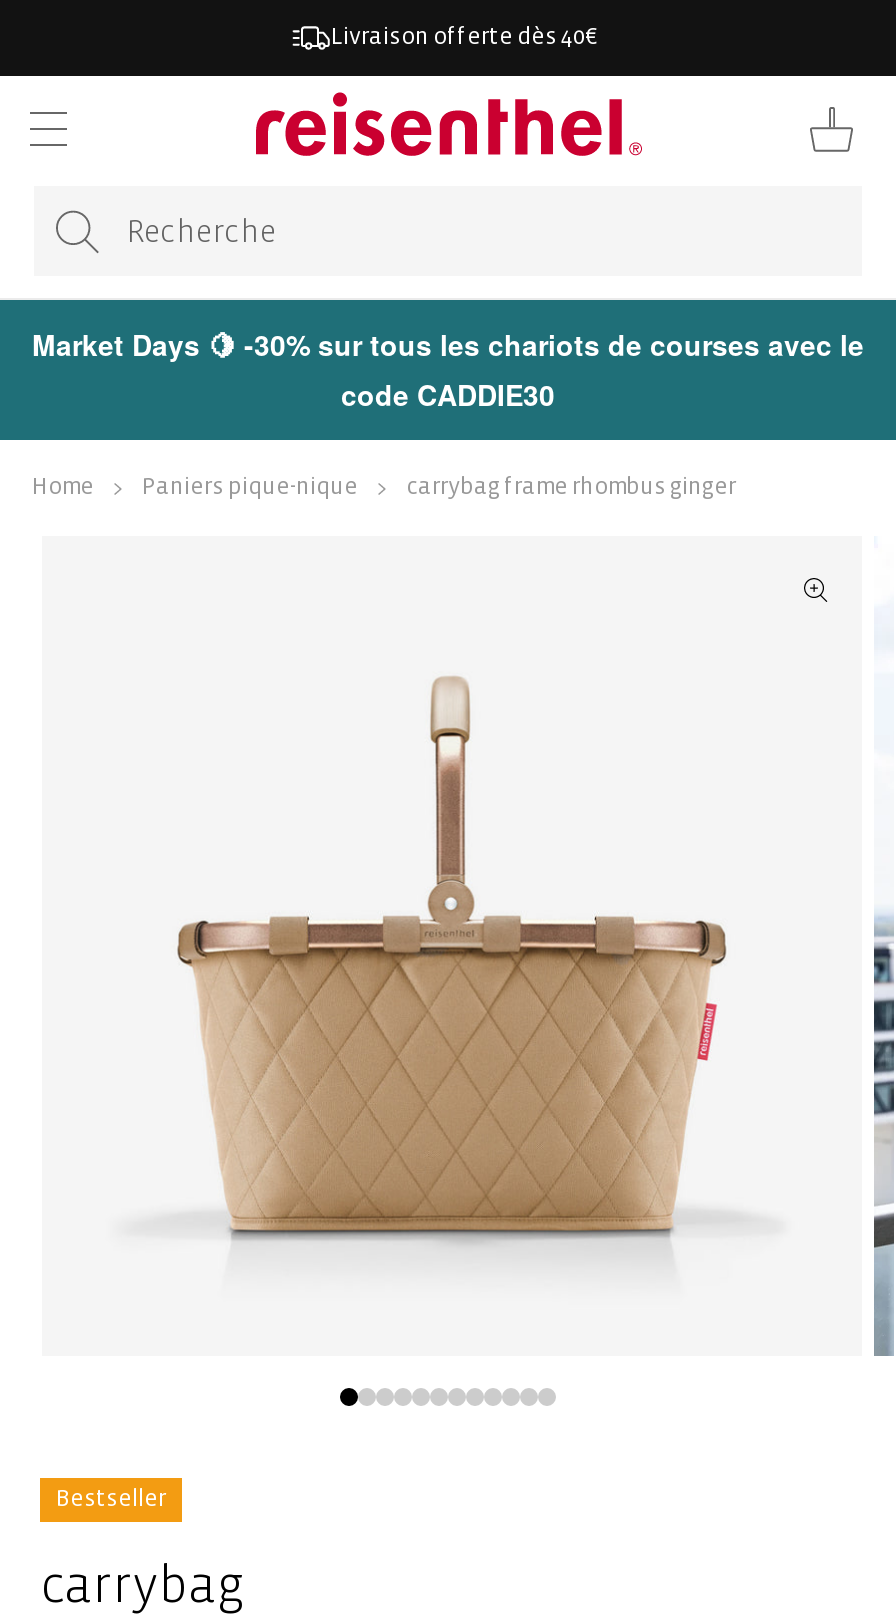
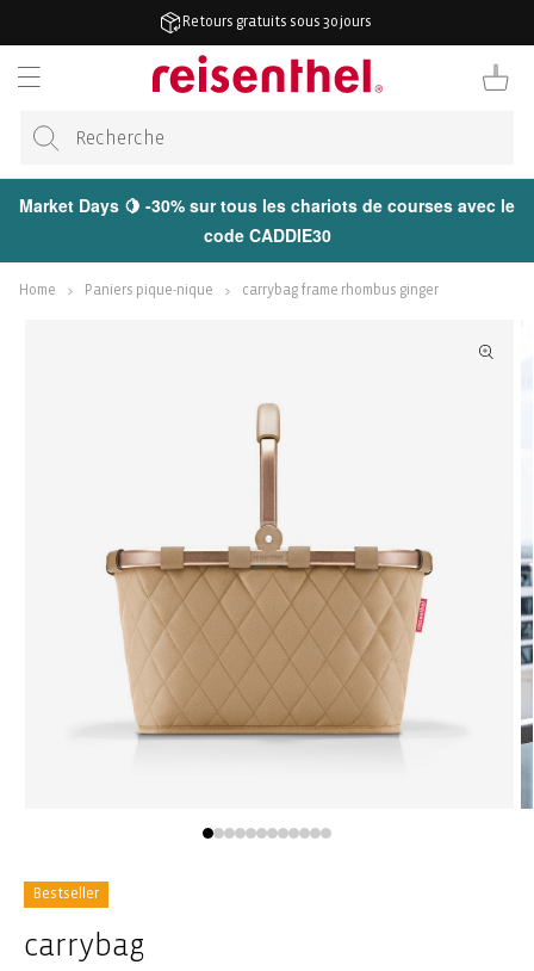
[331,24,597,50] Livraison offerte dès 40€ -> [182,14,371,30] Retours gratuits sous 30 jours

